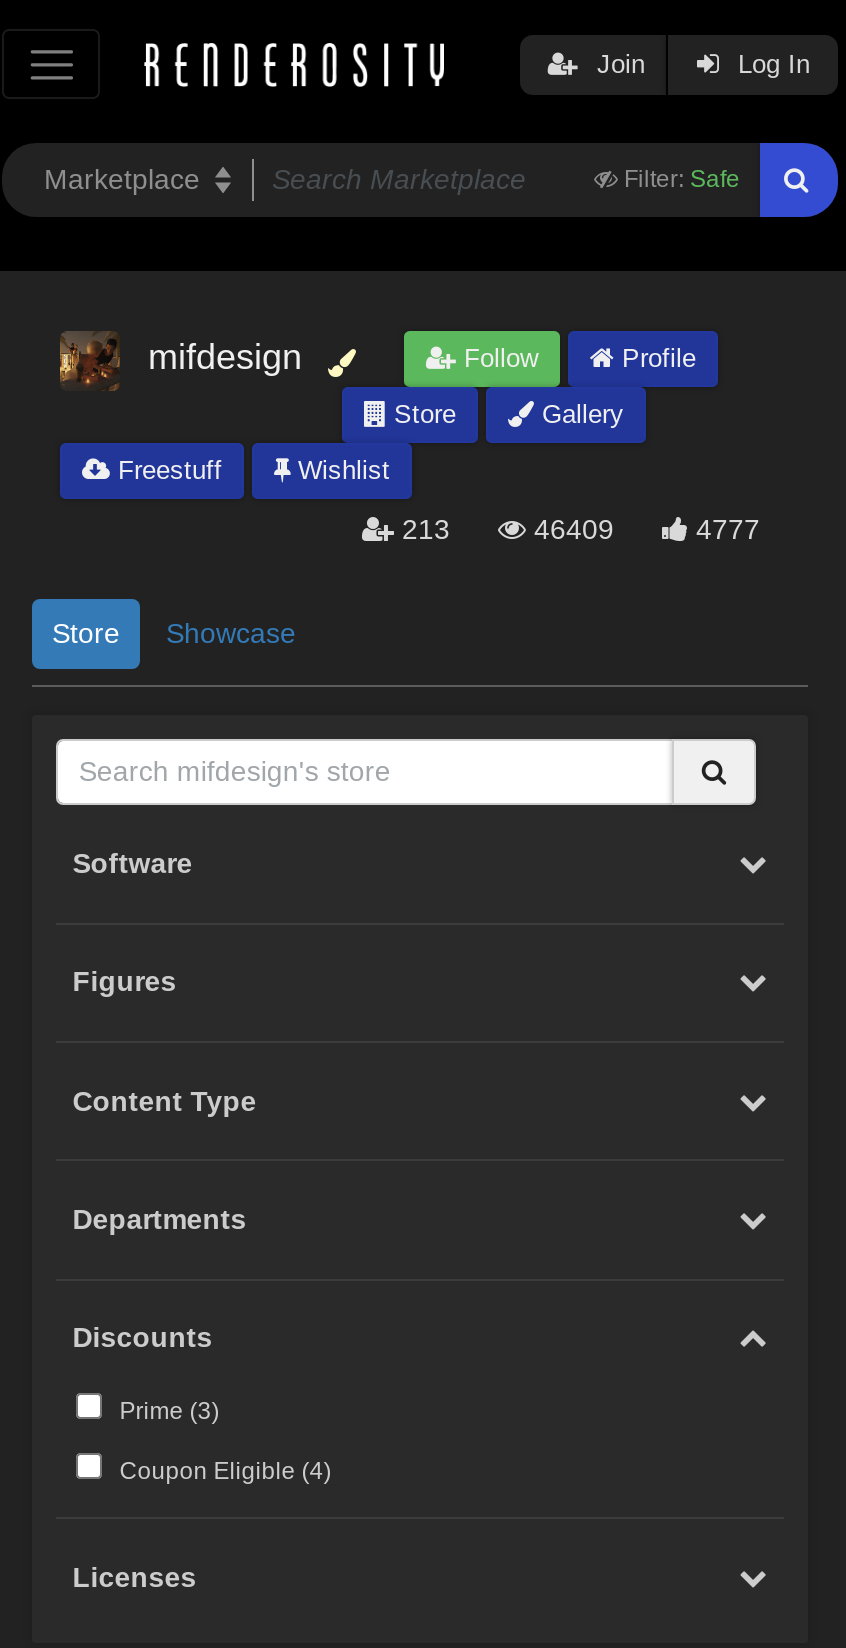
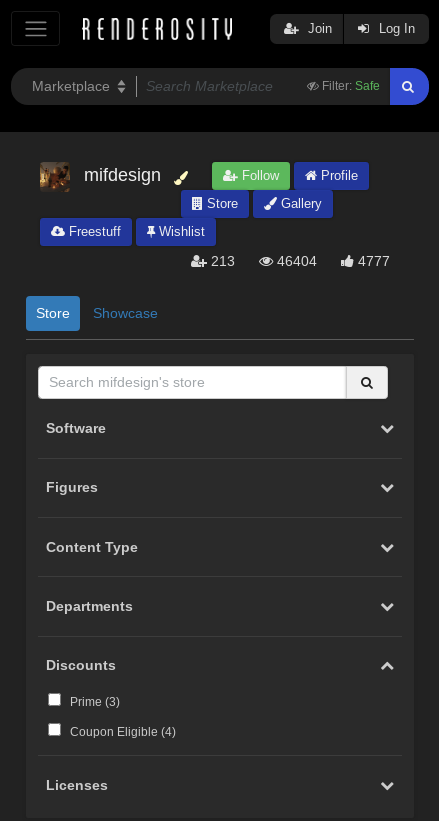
[526,513,614,545] 46409 -> [273,253,317,269] 46404

